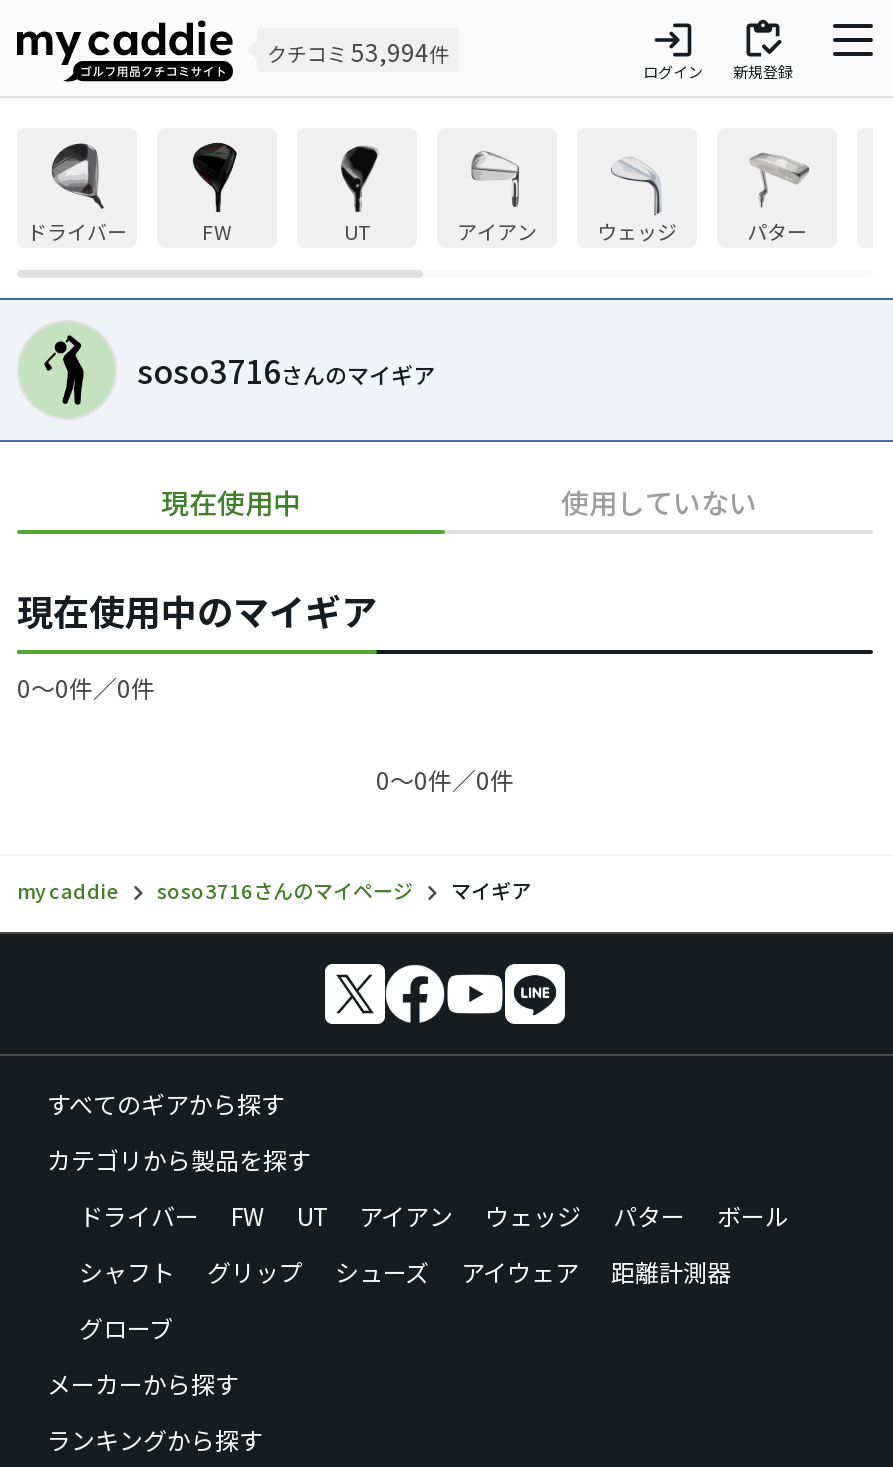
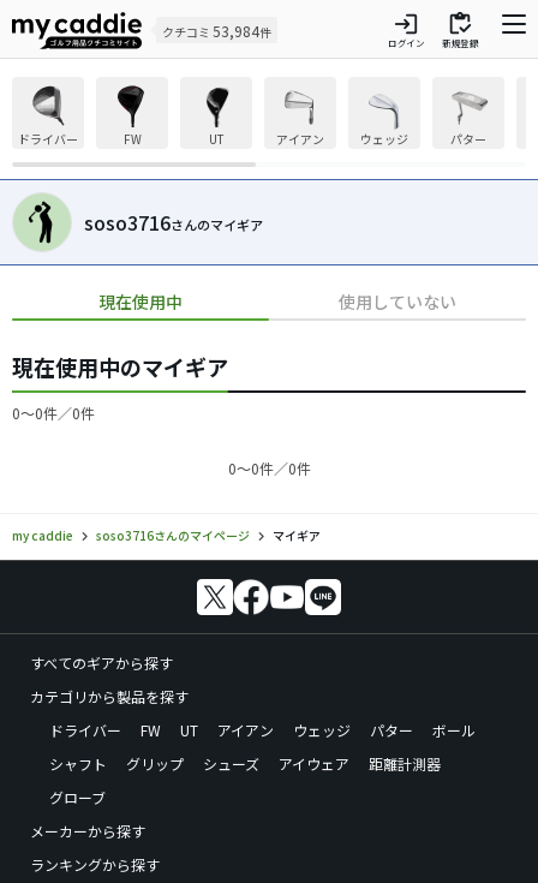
[267,34,449,68] クチコミ53,994件 -> [162,20,271,41] クチコミ53,984件

